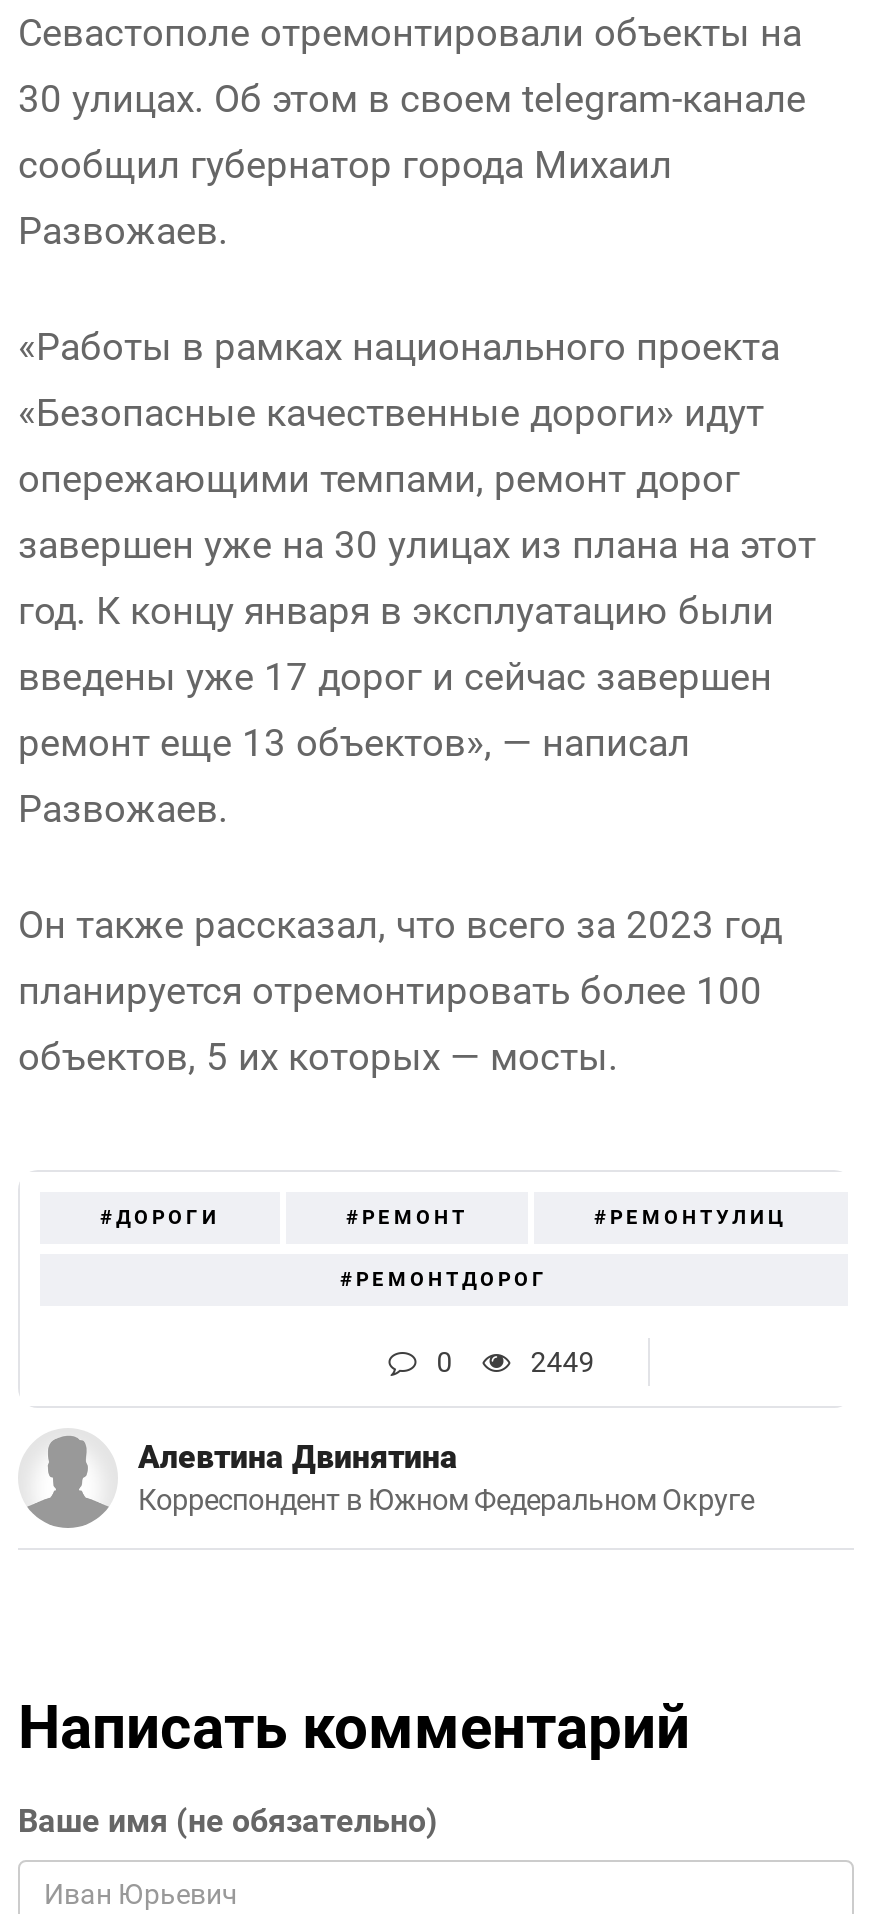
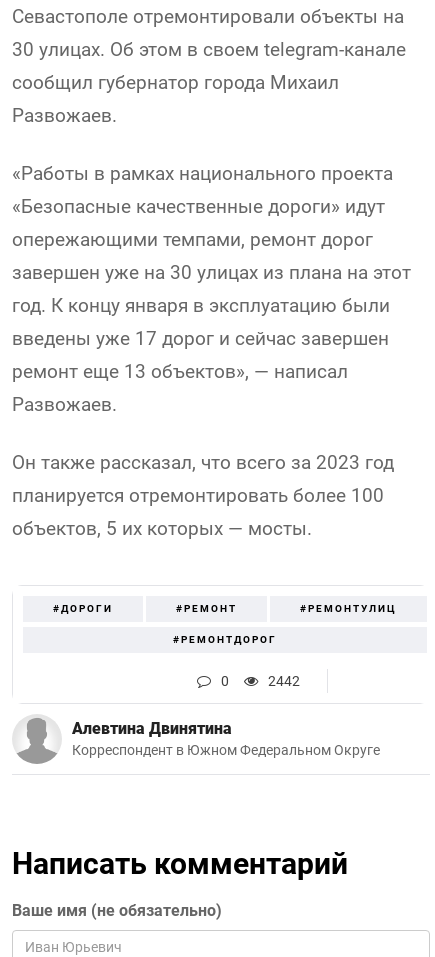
[530,1346,594,1378] 2449 -> [268,673,300,689] 2442

